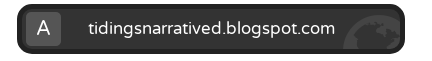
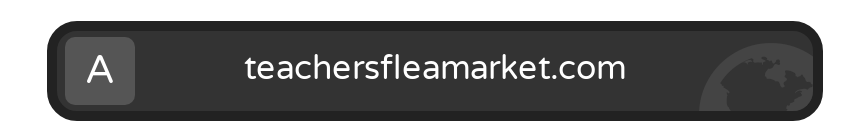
[87,18,334,38] tidingsnarratived.blogspot.com -> [244,50,626,90] teachersfleamarket.com

